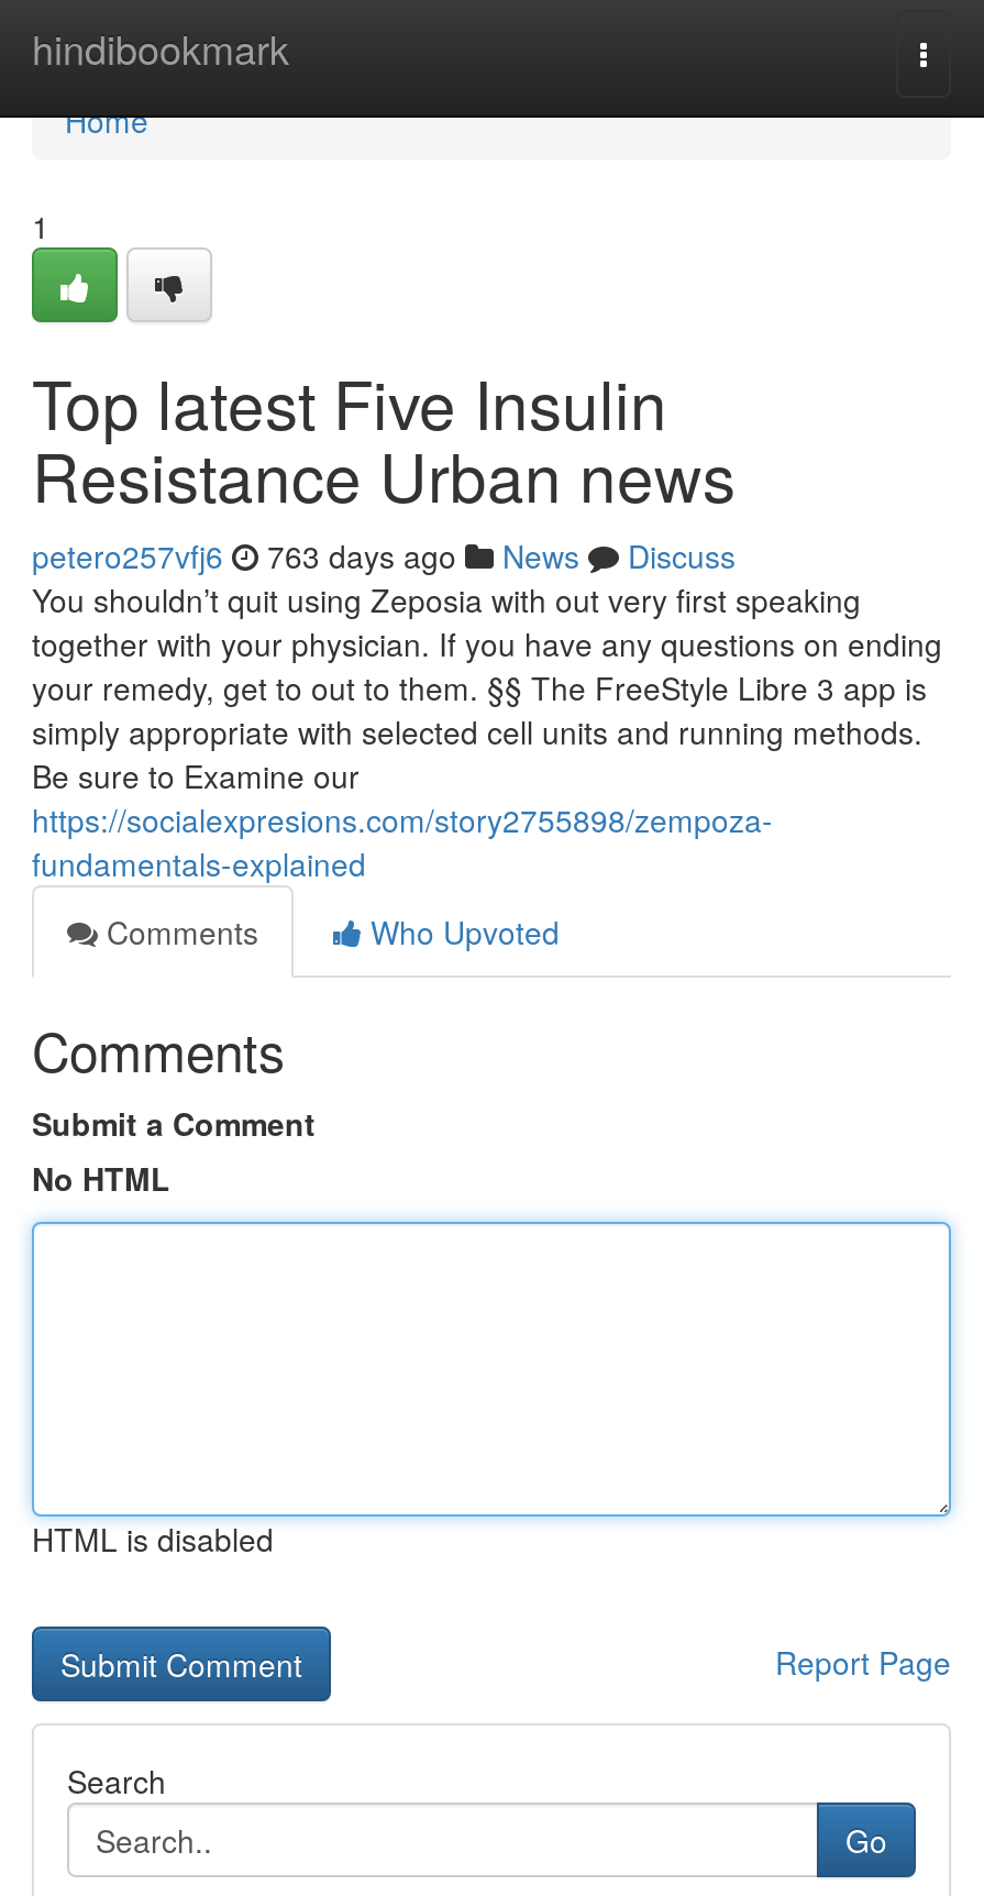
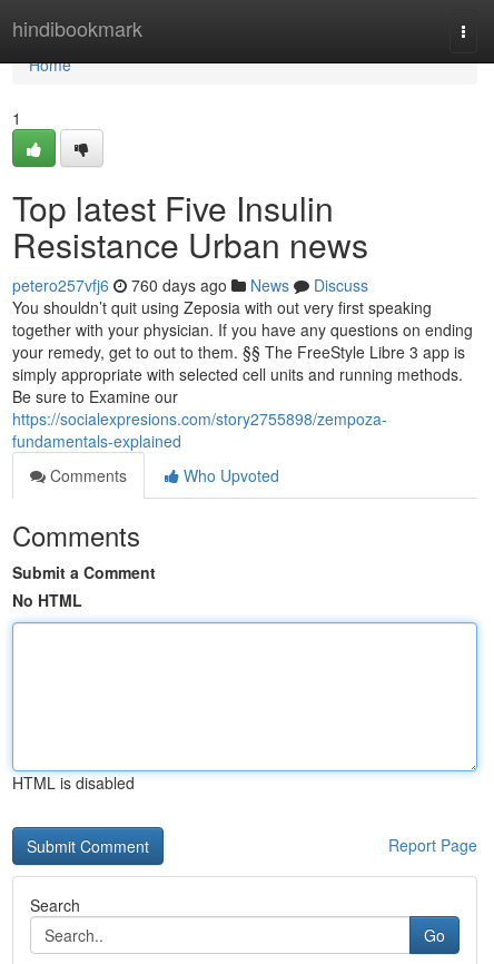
[32,533,736,577] petero257vfj6 763 days ago News Discuss -> [12,274,368,296] petero257vfj6 760 days ago News Discuss

